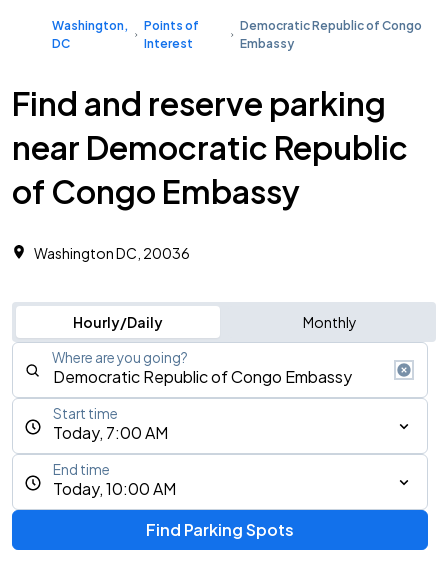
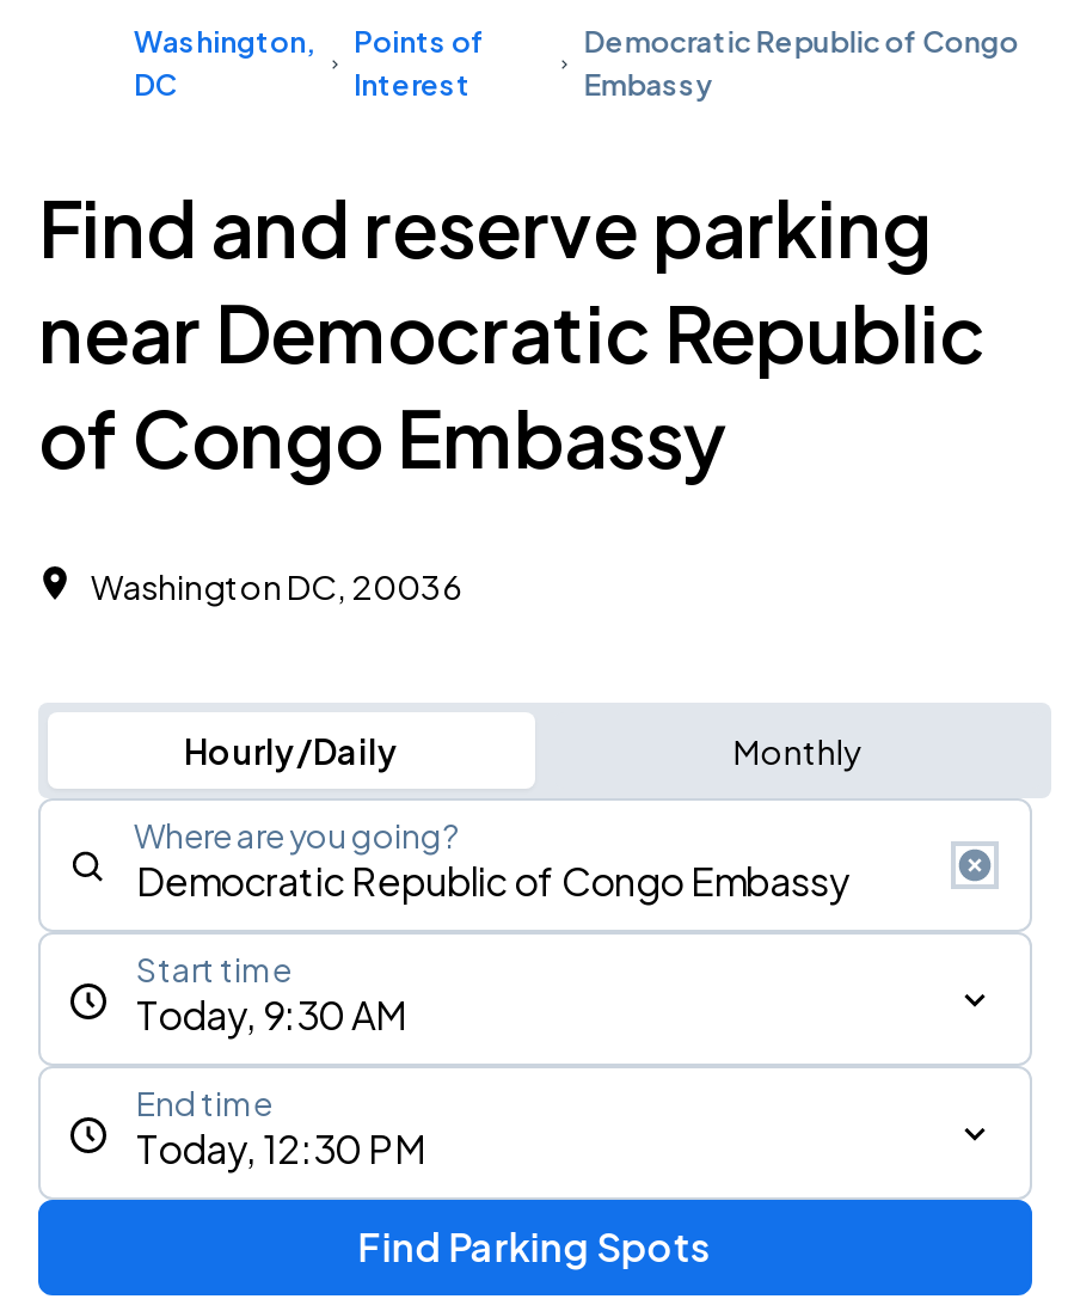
[53,422,168,443] Today, 7:00 AM -> [136,989,406,1040] Today, 9:30 AM
[53,478,176,499] Today, 10:00 AM -> [136,1123,425,1174] Today, 12:30 PM

